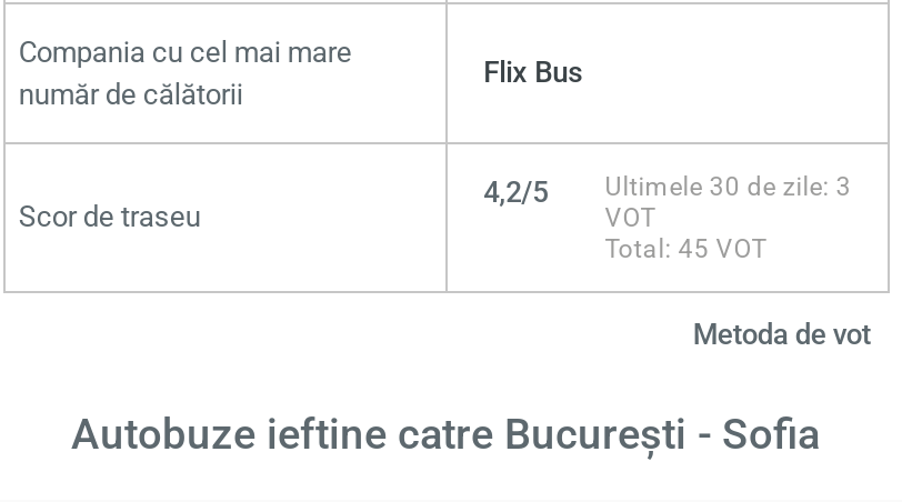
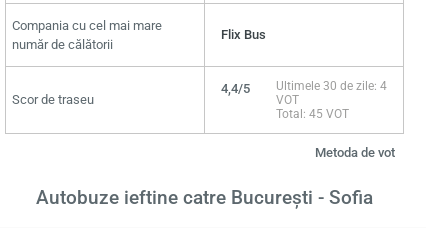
[483,176,548,209] 4,2/5 -> [221,81,250,96] 4,4/5
[605,171,851,203] Ultimele 30 de zile: 3 -> [276,79,387,93] Ultimele 30 de zile: 4

